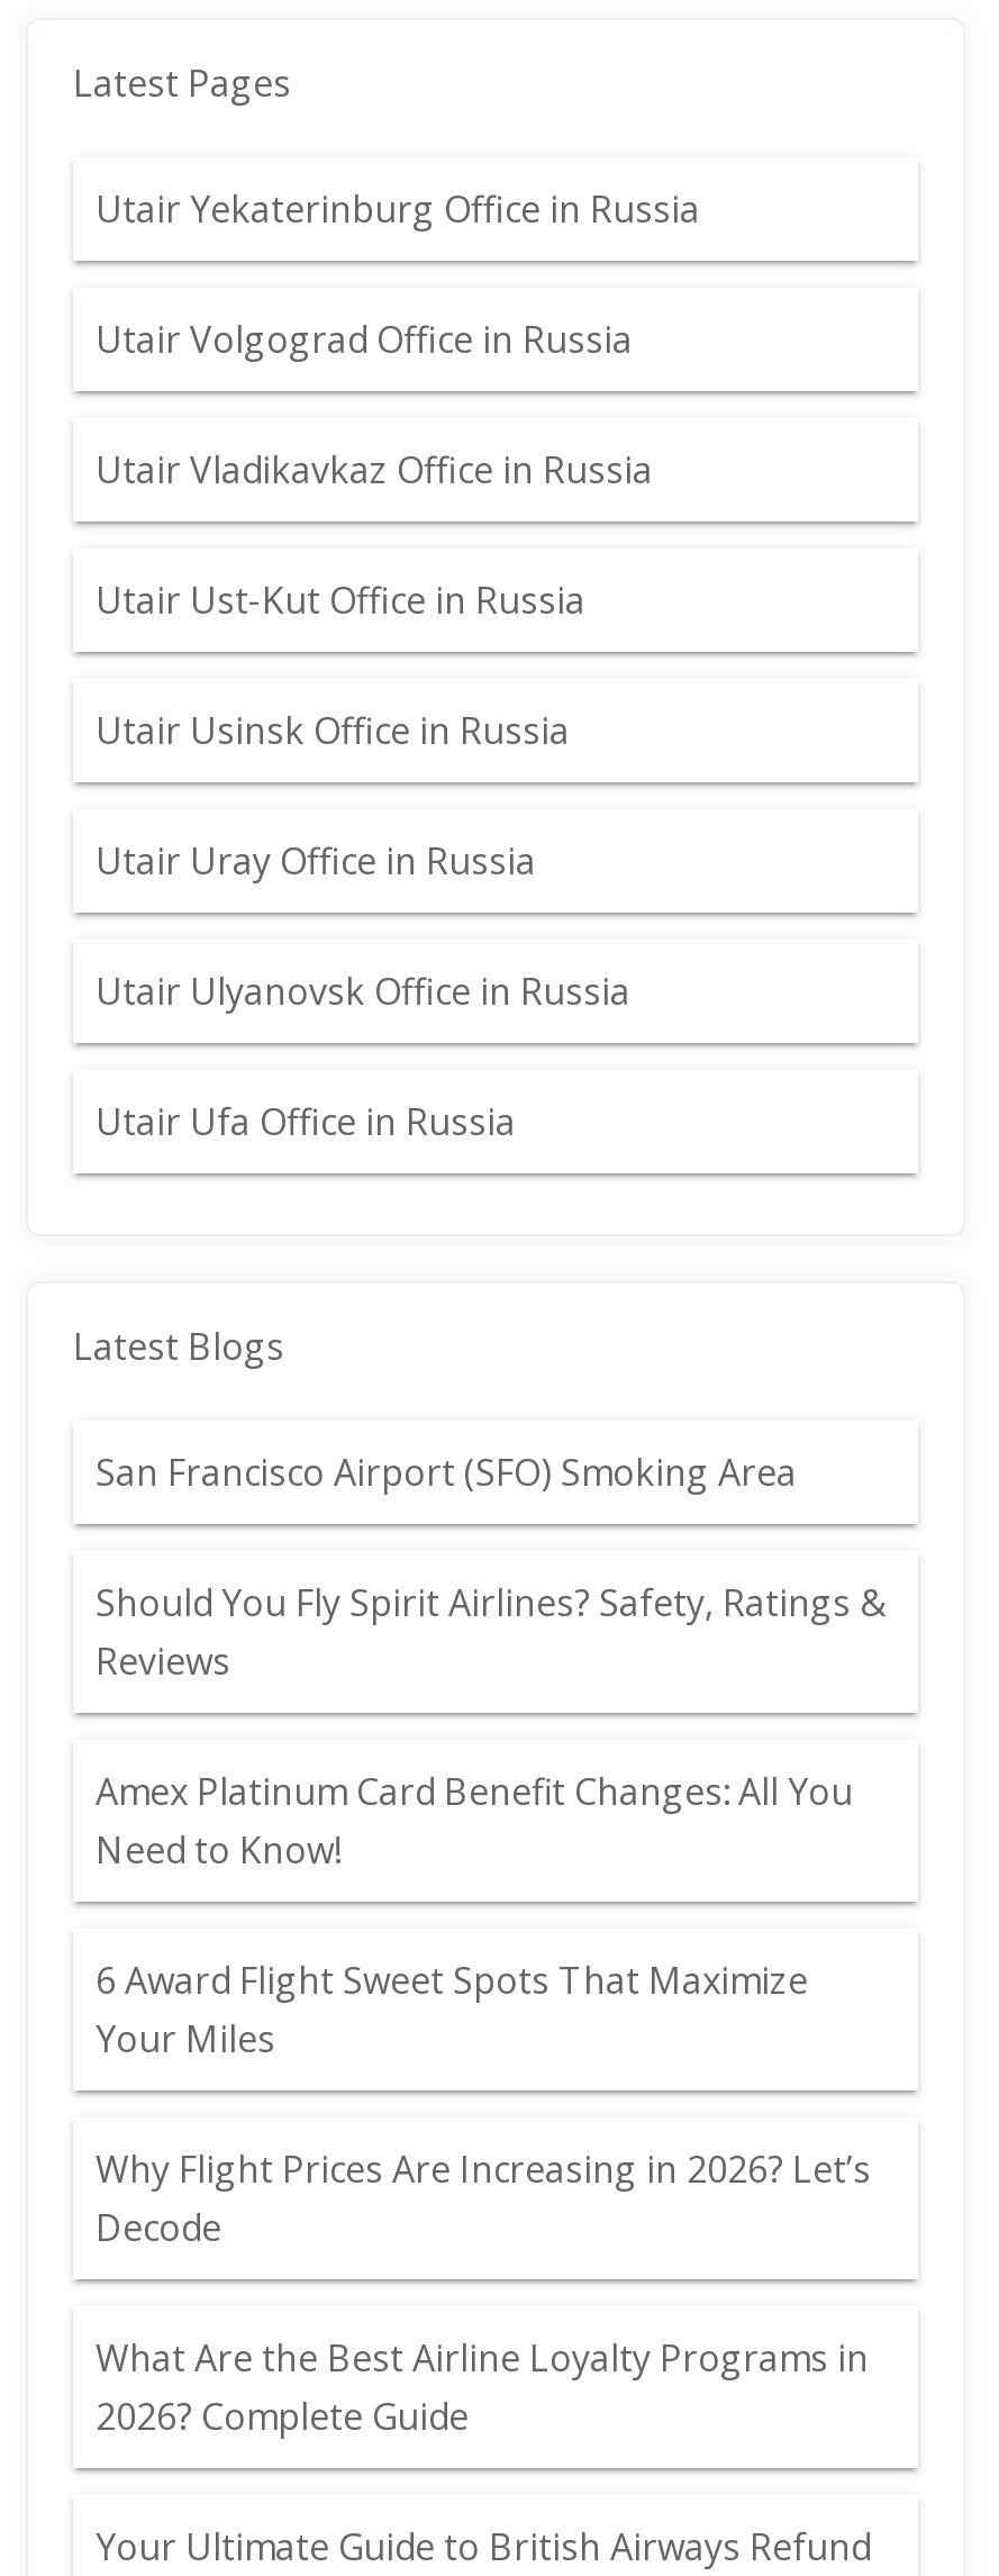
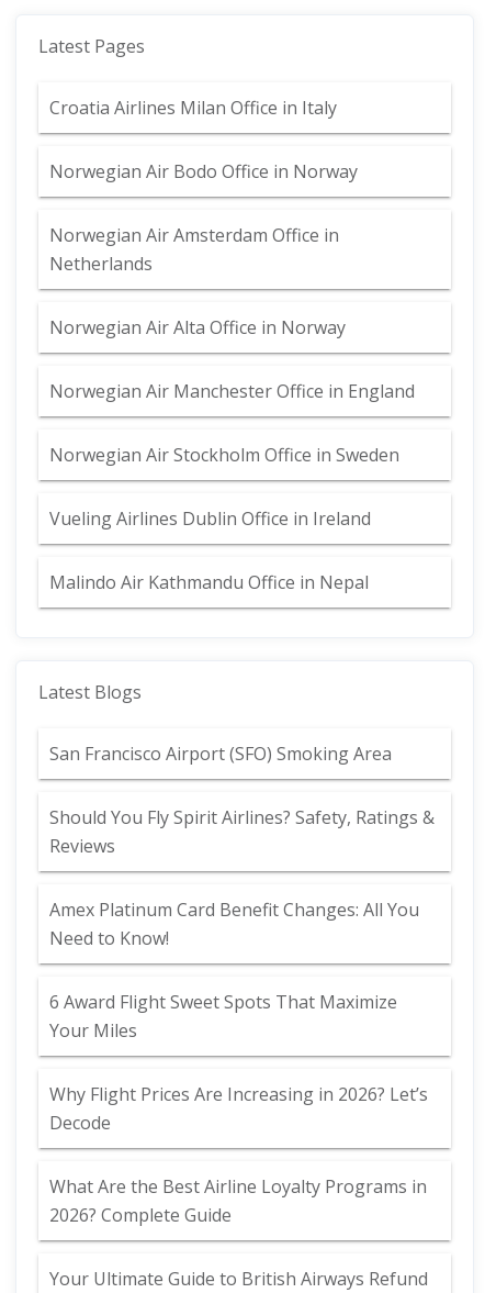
[96,184,700,234] Utair Yekaterinburg Office in Russia -> [49,96,337,120] Croatia Airlines Milan Office in Italy
[96,315,633,364] Utair Volgograd Office in Russia -> [49,159,358,183] Norwegian Air Bodo Office in Norway
[96,445,653,495] Utair Vladikavkaz Office in Russia -> [49,223,339,276] Norwegian Air Amsterdam Office in | Netherlands
[96,575,585,625] Utair Ust-Kut Office in Russia -> [49,315,346,339] Norwegian Air Alta Office in Norway
[96,706,570,755] Utair Usinsk Office in Russia -> [49,379,415,403] Norwegian Air Manchester Office in England
[96,836,536,886] Utair Uray Office in Russia -> [49,443,399,467] Norwegian Air Stockholm Office in Sweden
[96,967,630,1016] Utair Ulyanovsk Office in Russia -> [49,506,371,531] Vueling Airlines Dublin Office in Ireland
[96,1097,516,1146] Utair Ufa Office in Russia -> [49,570,369,594] Malindo Air Kathmandu Office in Nepal

